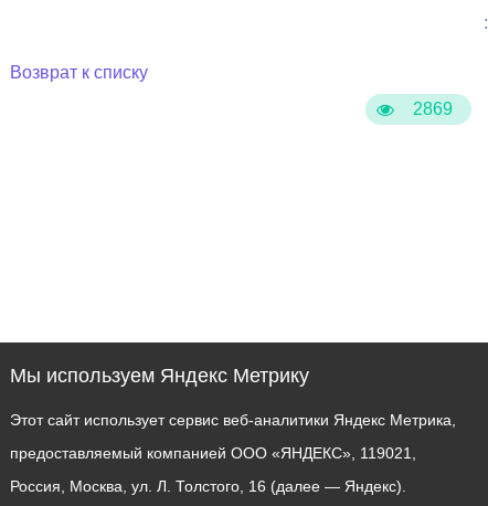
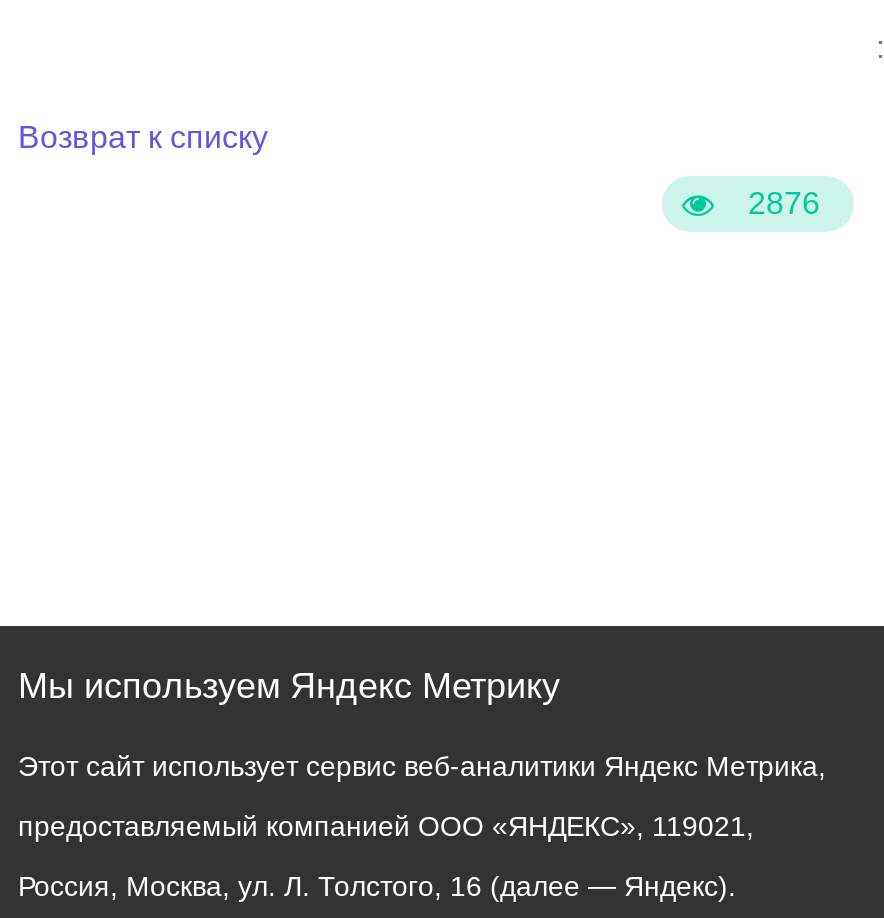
[413,100,453,118] 2869 -> [748,186,820,220] 2876

